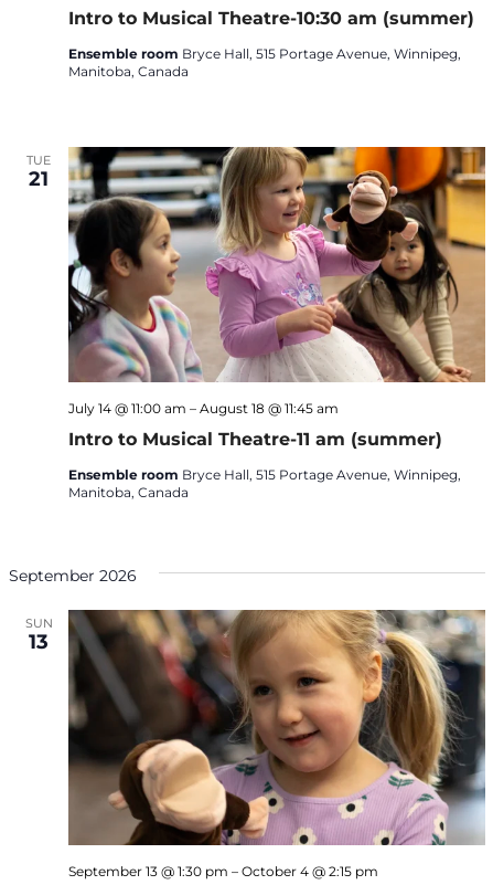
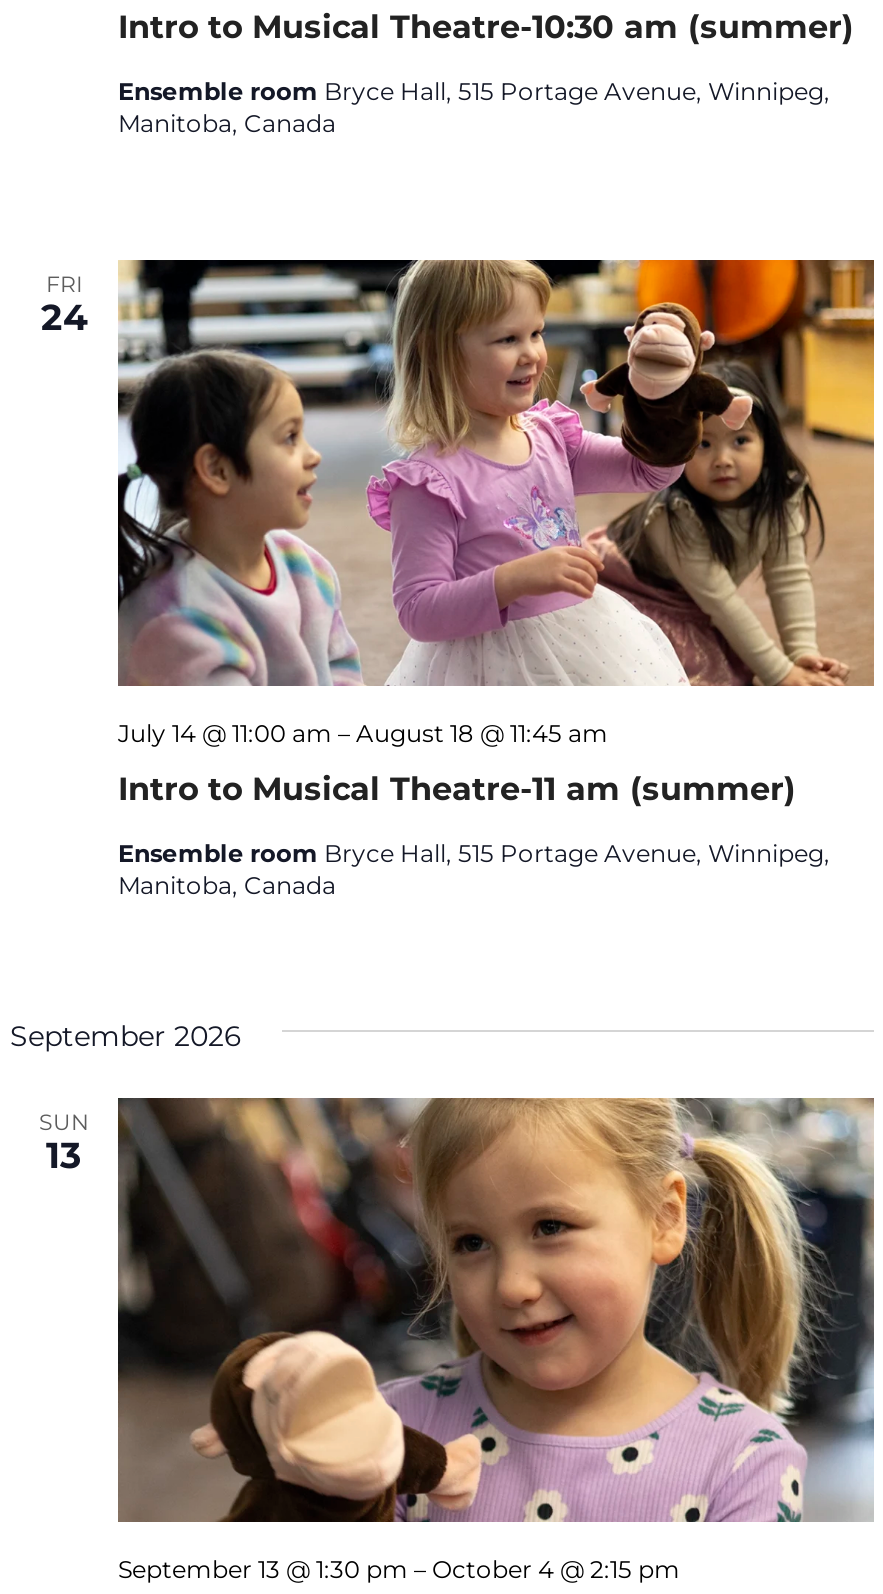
[26,152,51,191] TUE | 21 -> [41,270,87,340] FRI | 24

